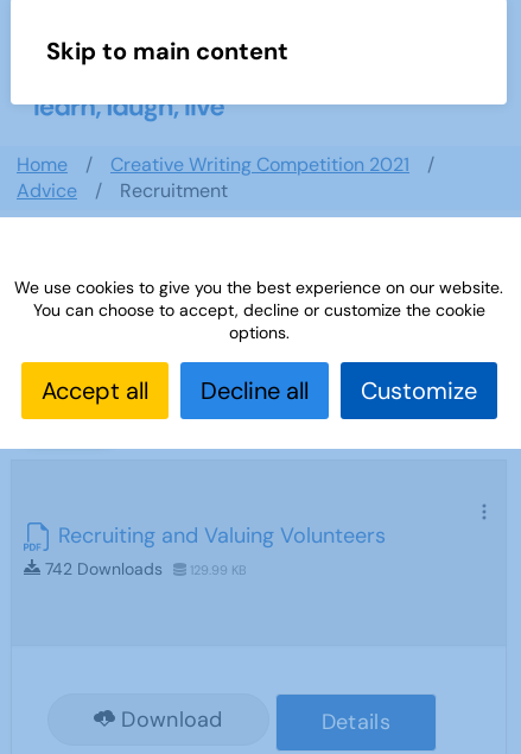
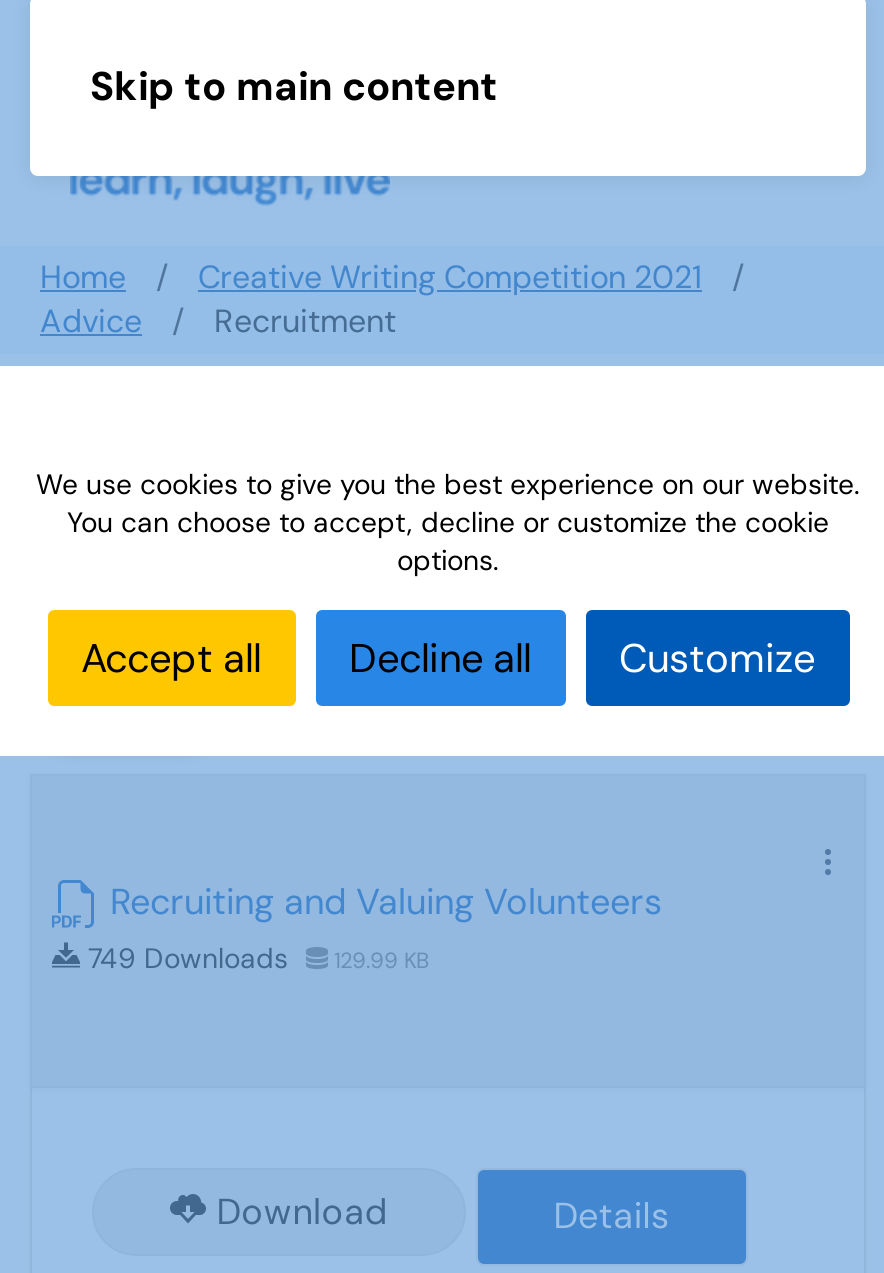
[40,558,167,579] 742 Downloads -> [80,940,296,976] 749 Downloads

